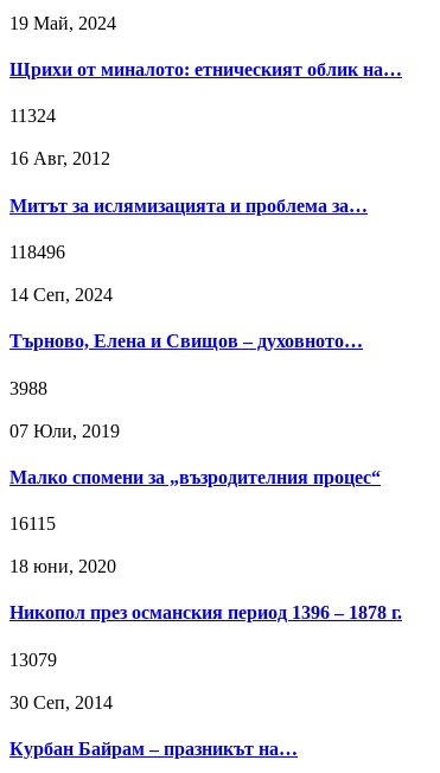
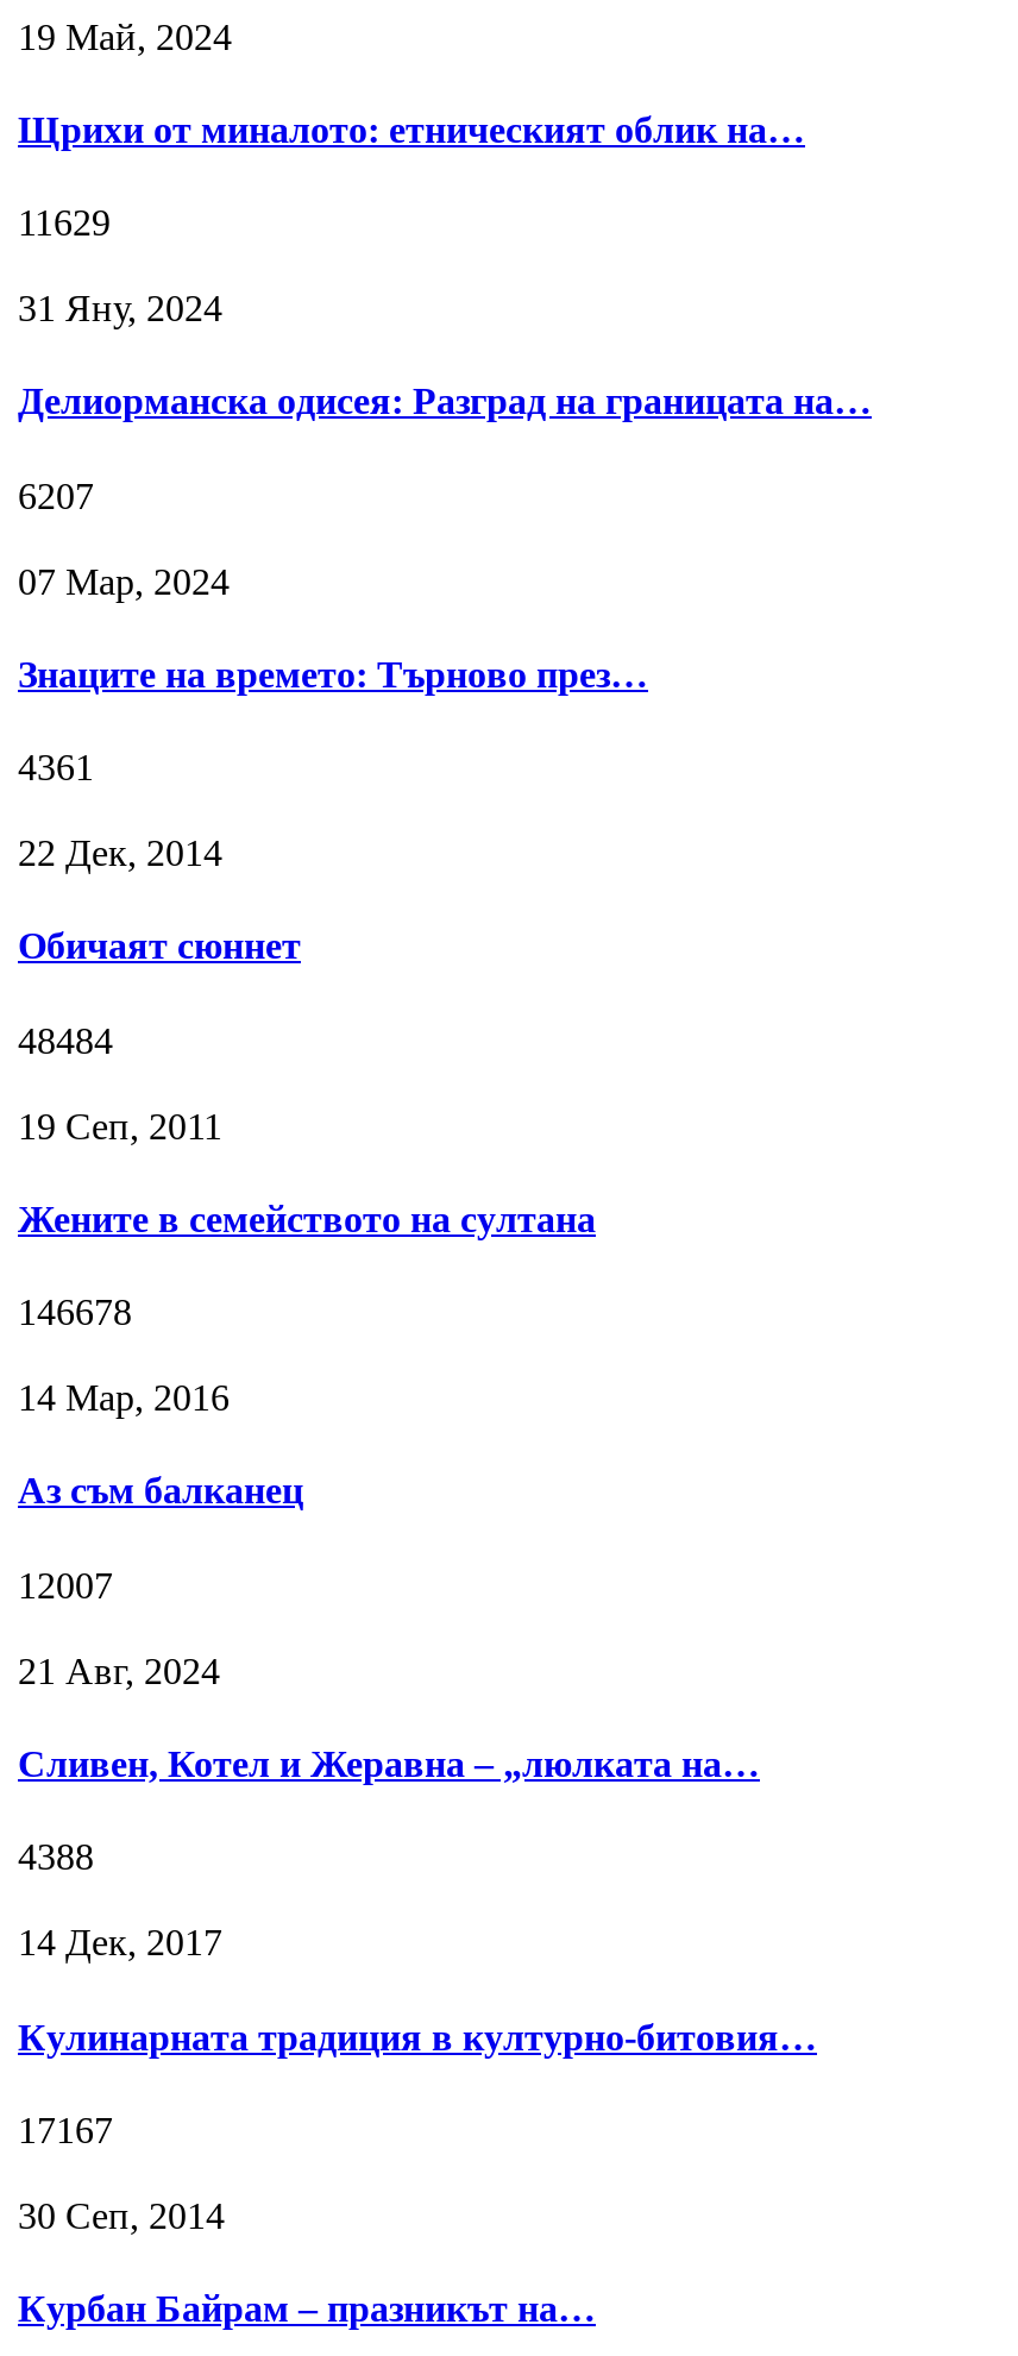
[9,106,402,669] 11324 | 16 Авг, 2012 | Митът за ислямизацията и проблема за… | 118496 | 14 Сeп, 2024 | Търново, Елена и Свищов – духовното… | 3988 | 07 Юли, 2019 | Малко спомени за „възродителния процес“ | 16115 | 18 юни, 2020 | Никопол през османския период 1396 – 1878 г. | 13079 -> [18,202,872,2150] 11629 | 31 Яну, 2024 | Делиорманска одисея: Разград на границата на… | 6207 | 07 Мар, 2024 | Знаците на времето: Търново през… | 4361 | 22 Дек, 2014 | Обичаят сюннет | 48484 | 19 Сeп, 2011 | Жените в семейството на султана | 146678 | 14 Мар, 2016 | Аз съм балканец | 12007 | 21 Авг, 2024 | Сливен, Котел и Жеравна – „люлката на… | 4388 | 14 Дек, 2017 | Кулинарната традиция в културно-битовия… | 17167

